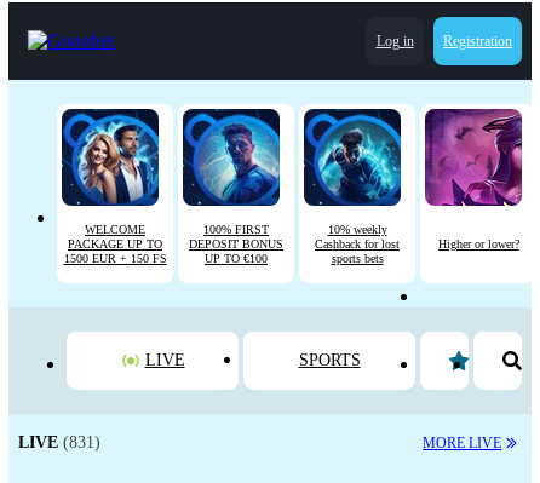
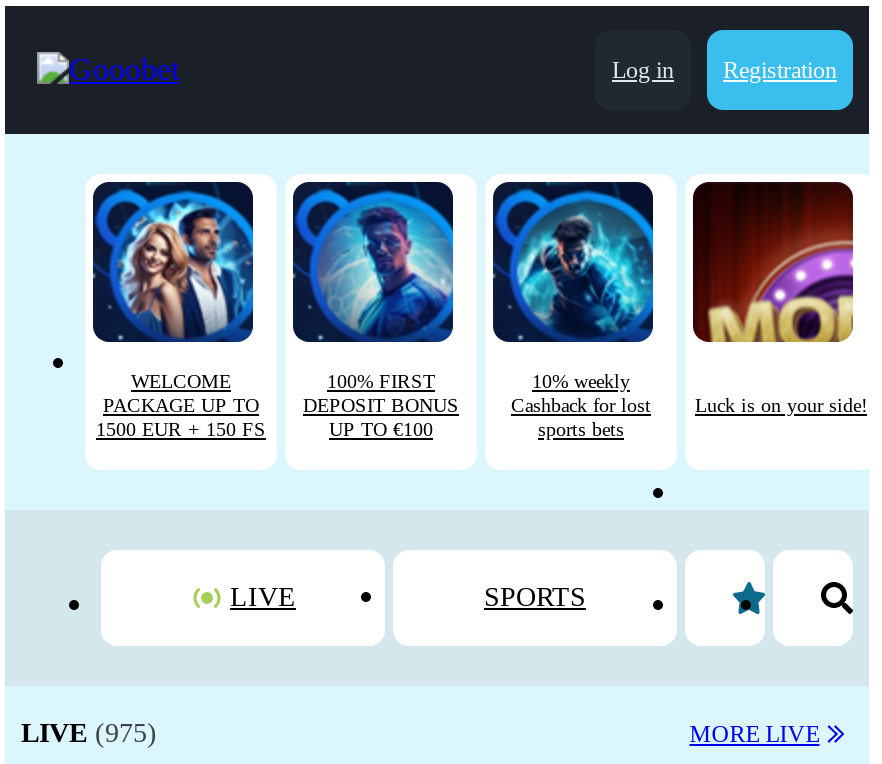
[424,108,523,251] [image] | Higher or lower? -> [691,180,867,416] [image] | Luck is on your side!
[18,433,100,452] LIVE (831) -> [21,718,157,748] LIVE (975)

